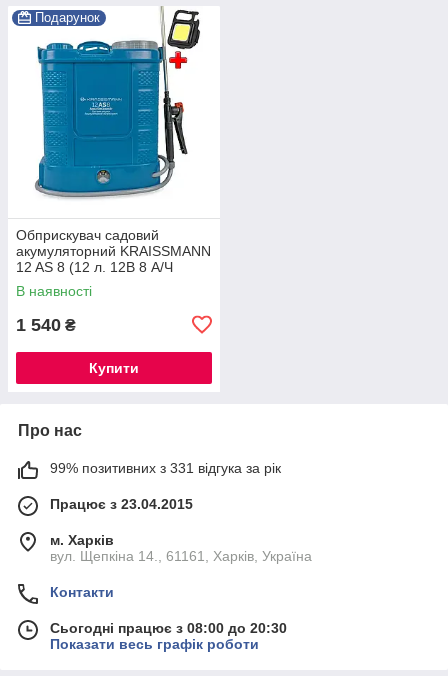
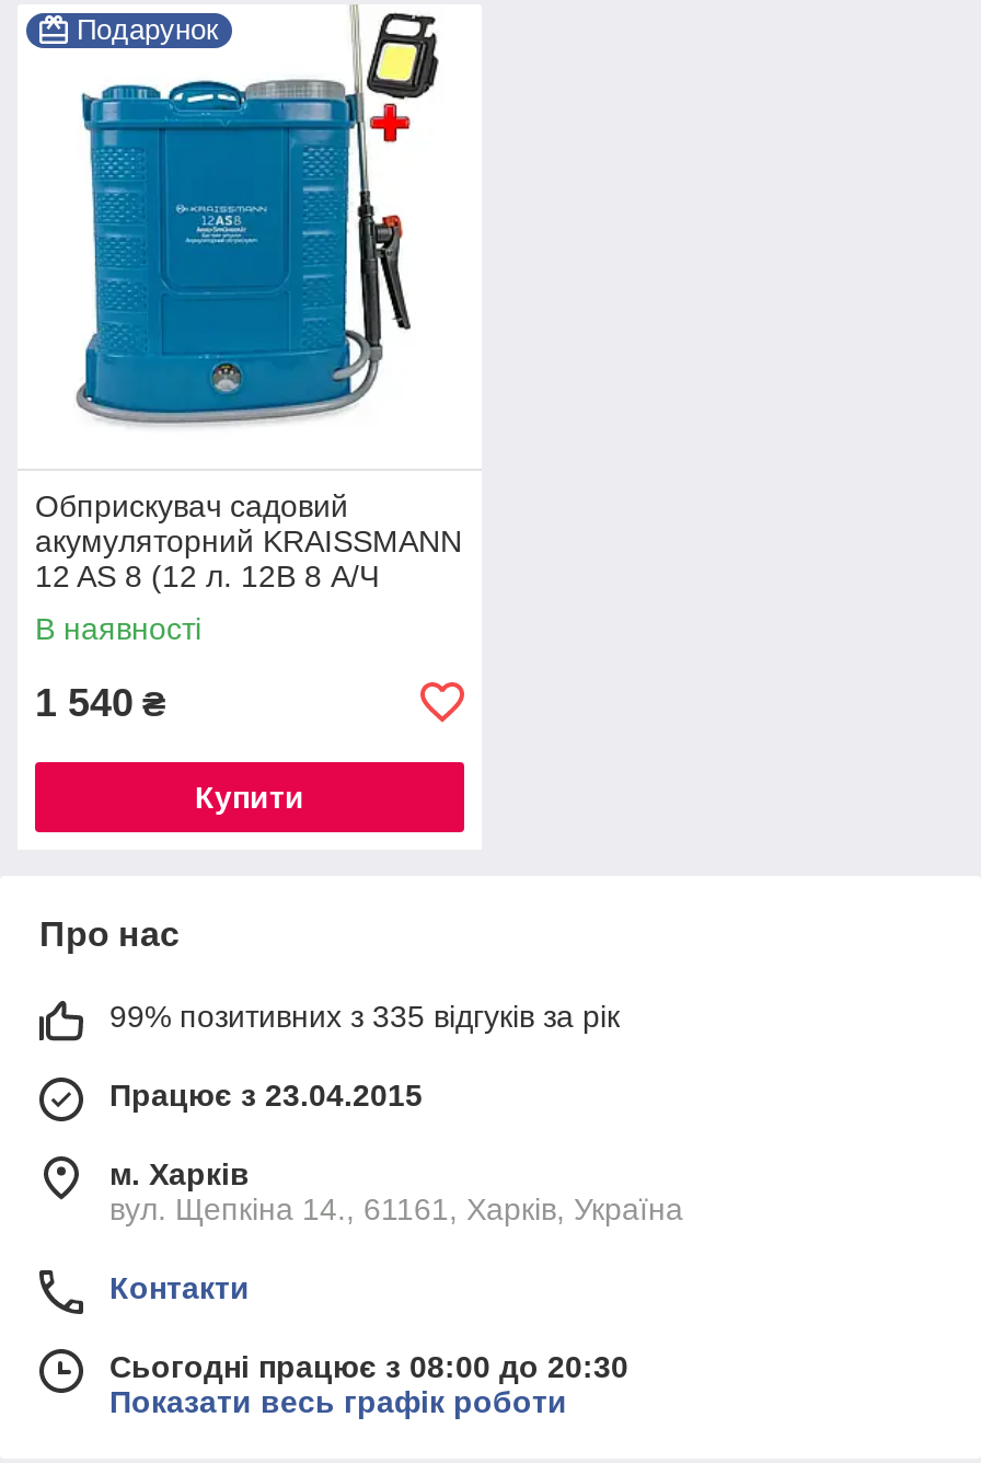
[50,460,281,476] 99% позитивних з 331 відгука за рік -> [109,998,620,1033] 99% позитивних з 335 відгуків за рік

